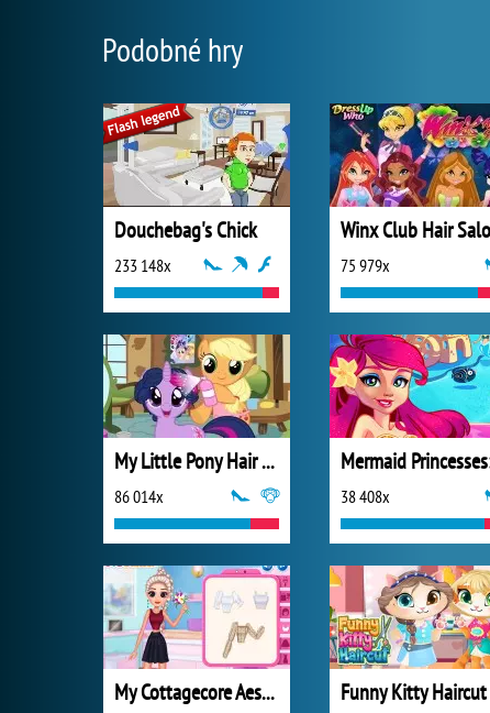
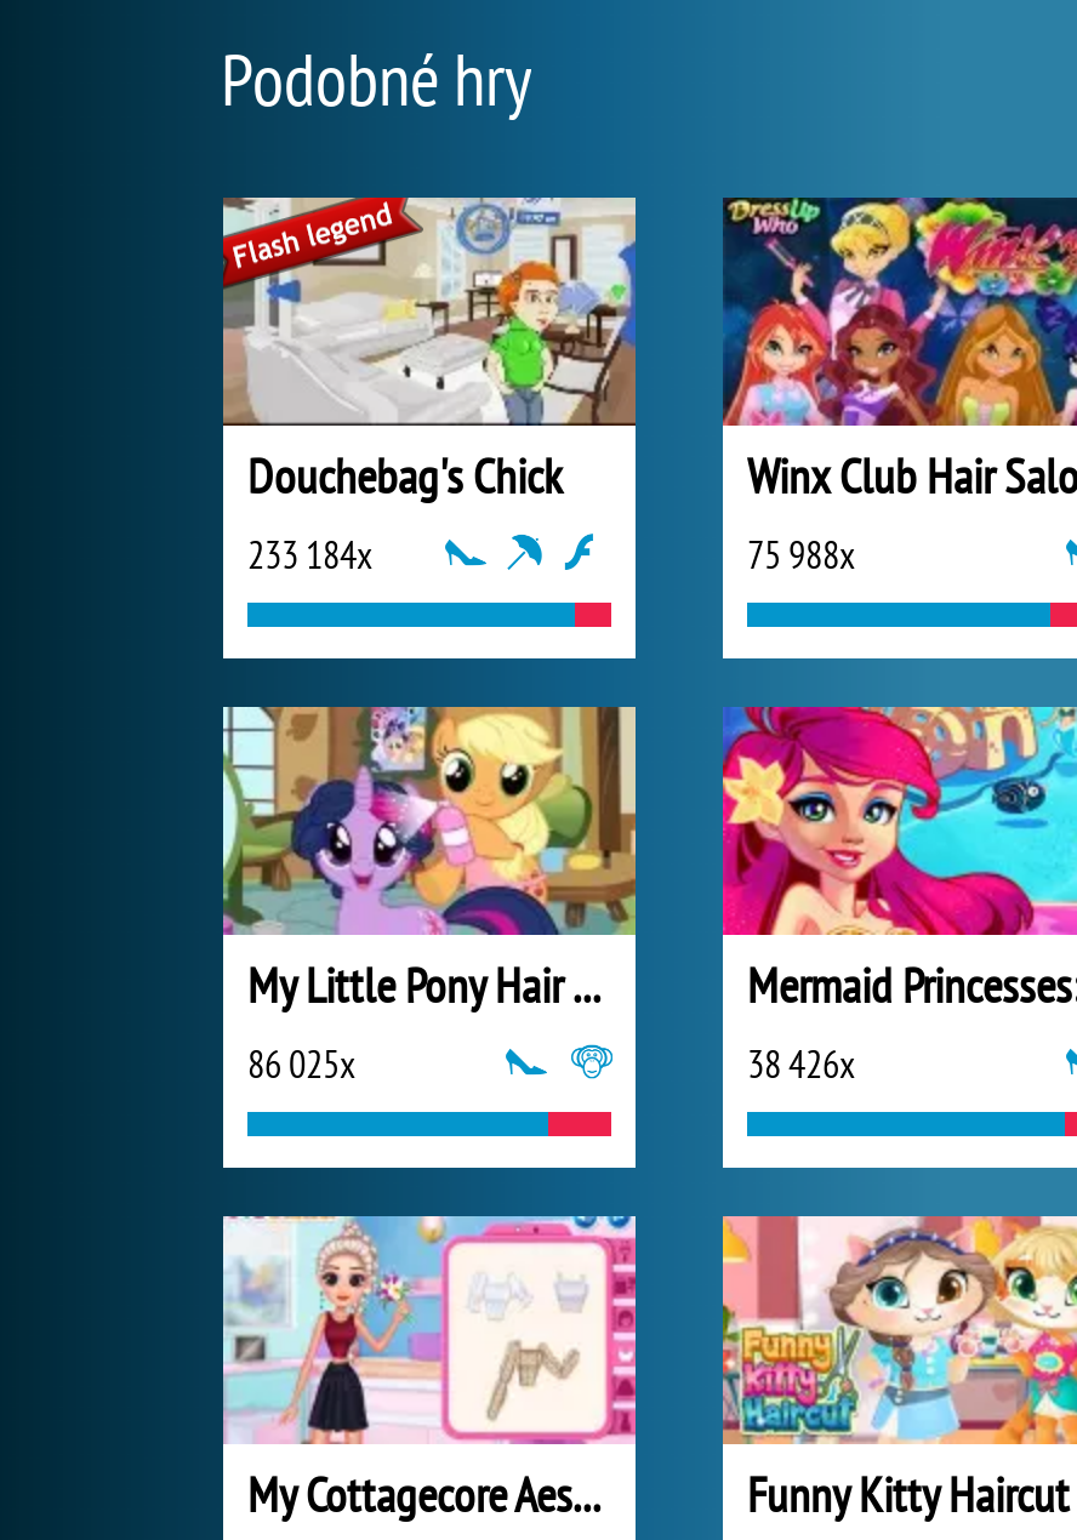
[114,254,171,276] 233 148x -> [247,530,374,578] 233 184x
[341,254,390,276] 75 979x -> [747,530,856,578] 75 988x
[114,485,390,507] 86 014x | 38 408x -> [247,1039,856,1088] 86 025x | 38 426x

